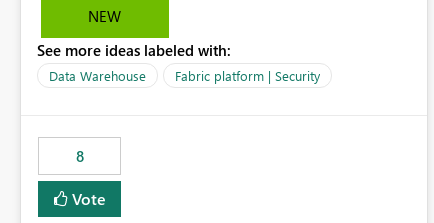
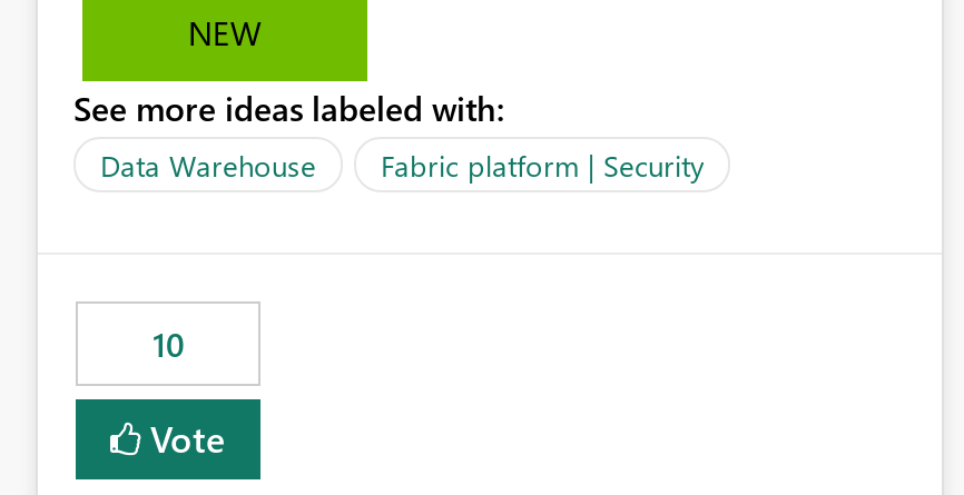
[75,146,83,166] 8 -> [153,322,184,367] 10

